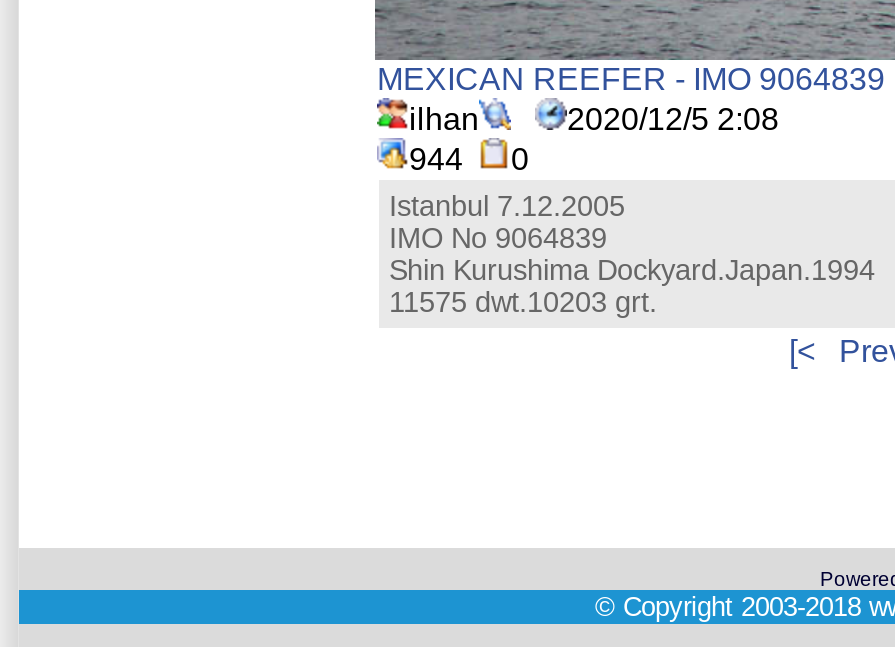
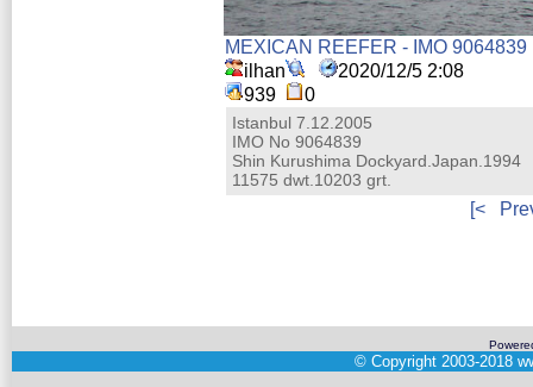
[409,141,561,175] 944 0 -> [244,84,334,104] 939 0

